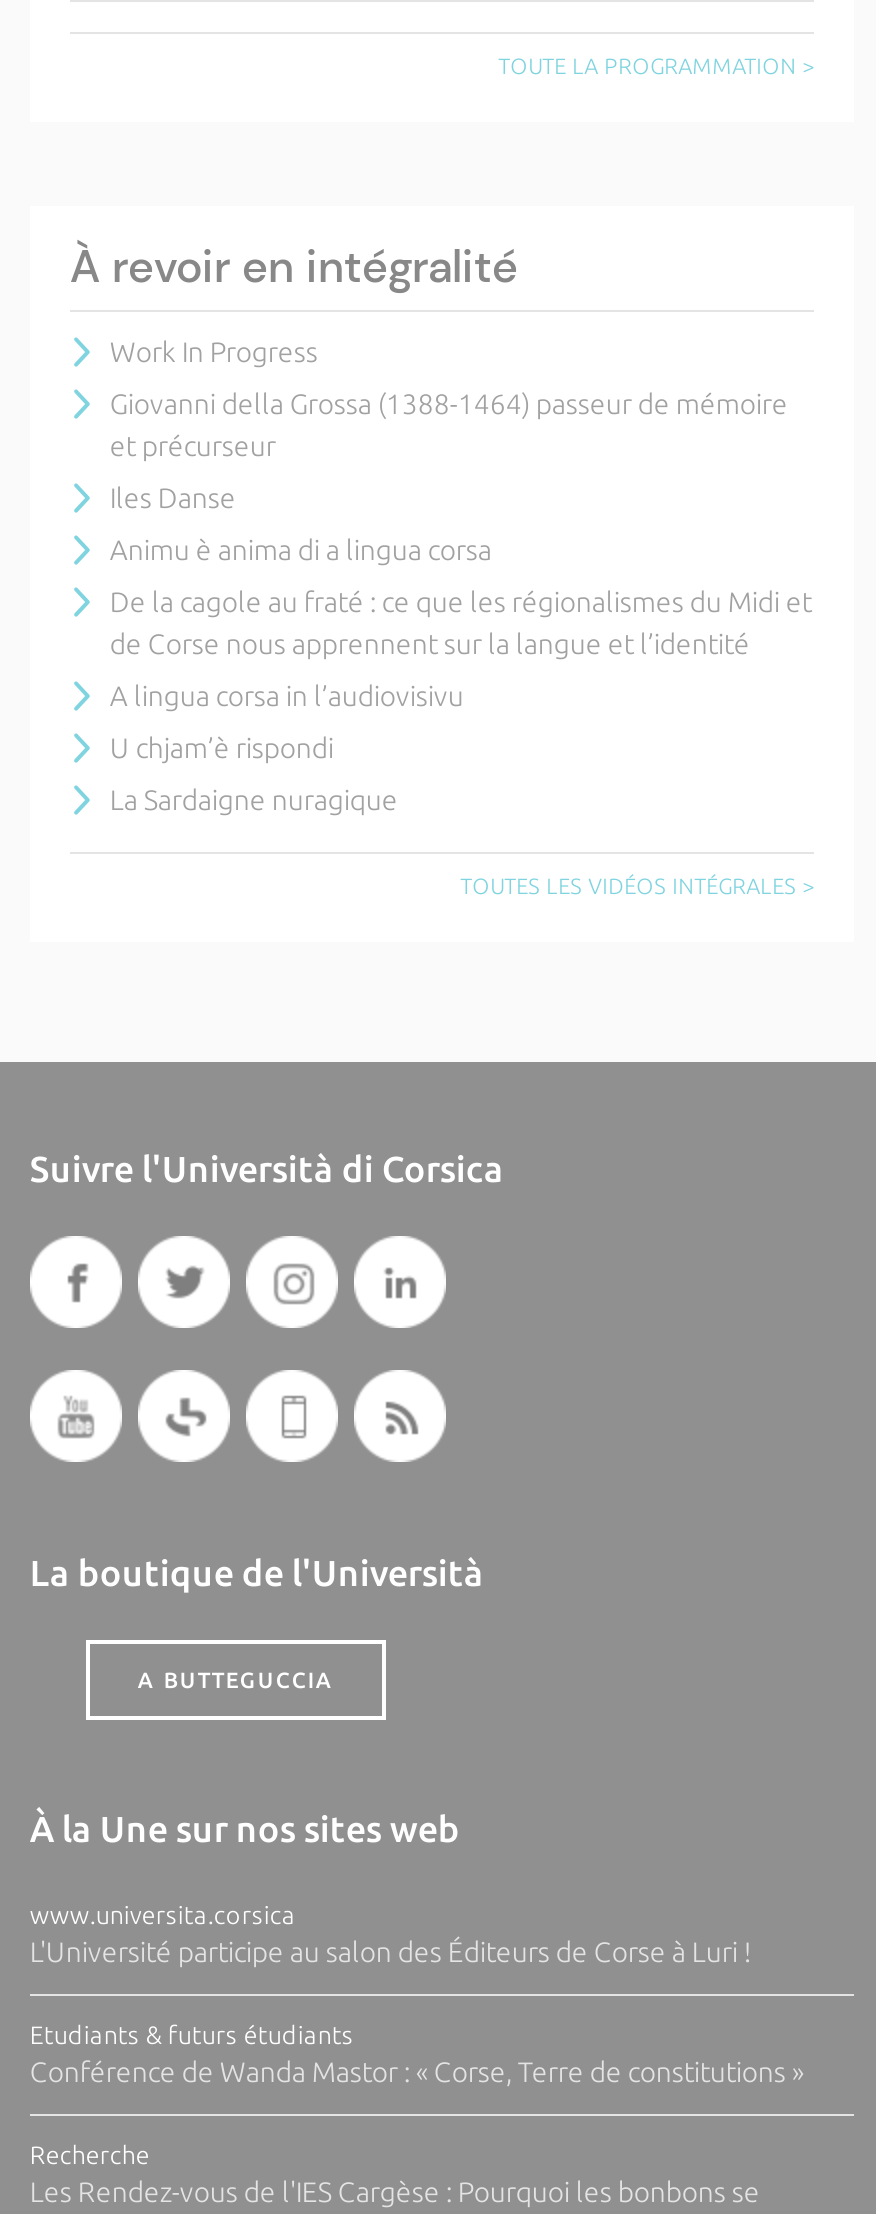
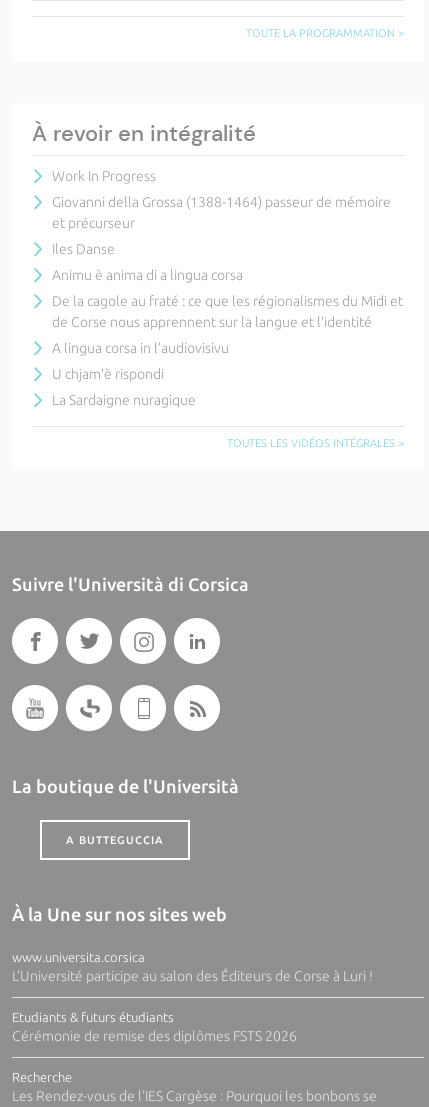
[30,2056,804,2088] Conférence de Wanda Mastor : « Corse, Terre de constitutions » -> [12,1028,297,1044] Cérémonie de remise des diplômes FSTS 2026

